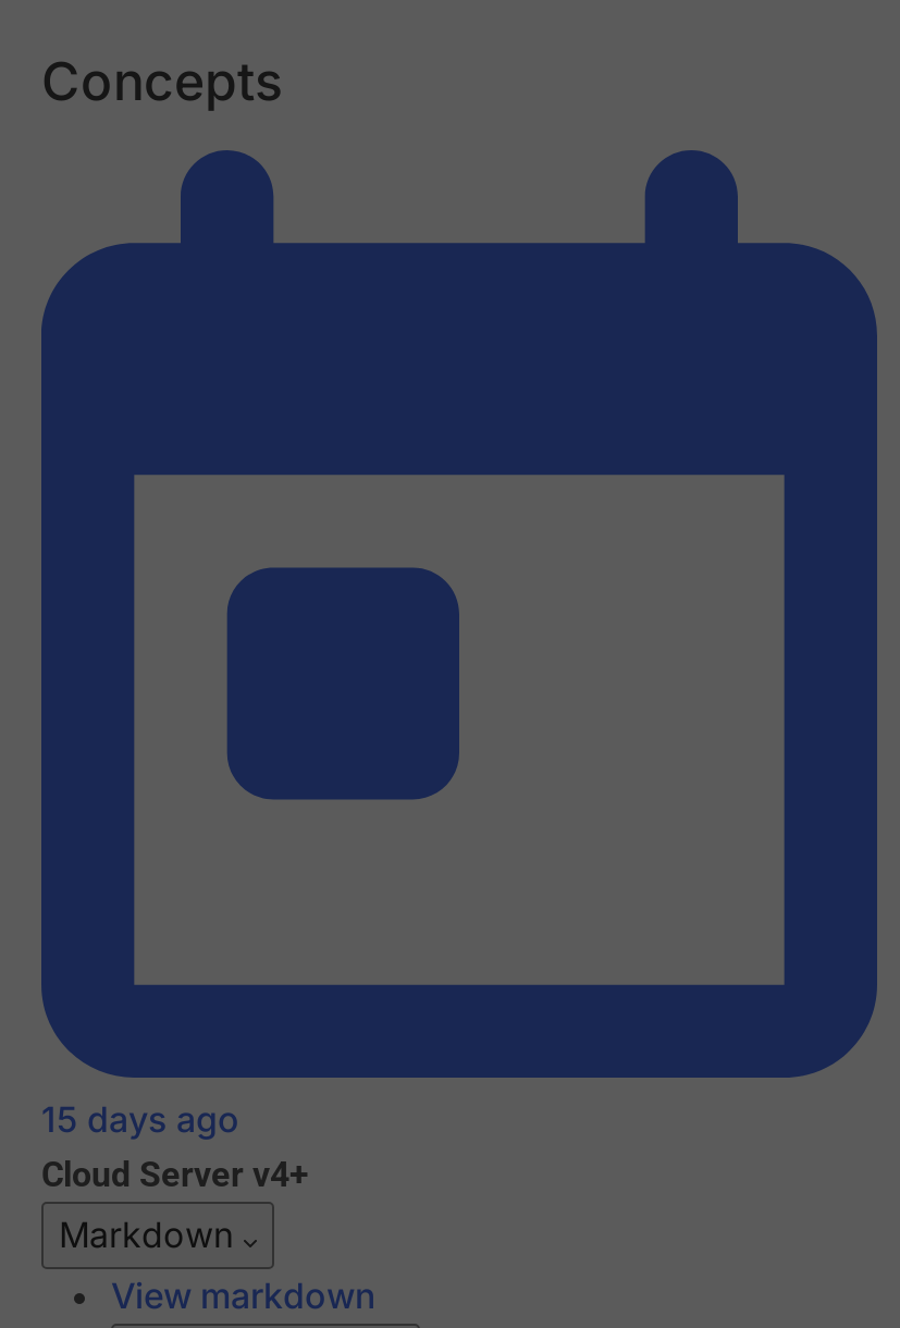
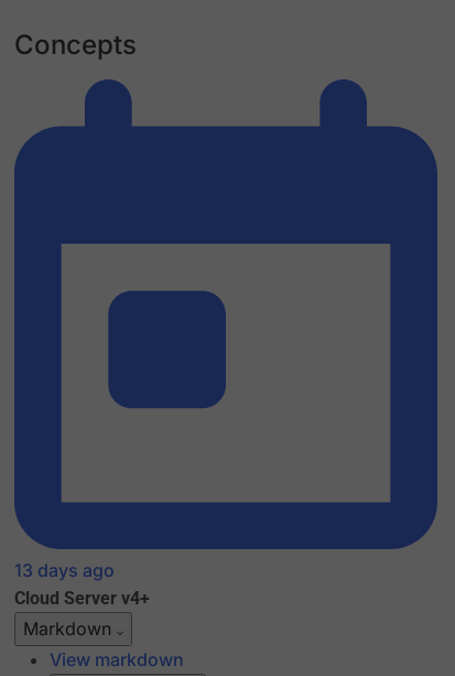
[41,1098,239,1142] 15 days ago -> [14,560,115,582] 13 days ago

